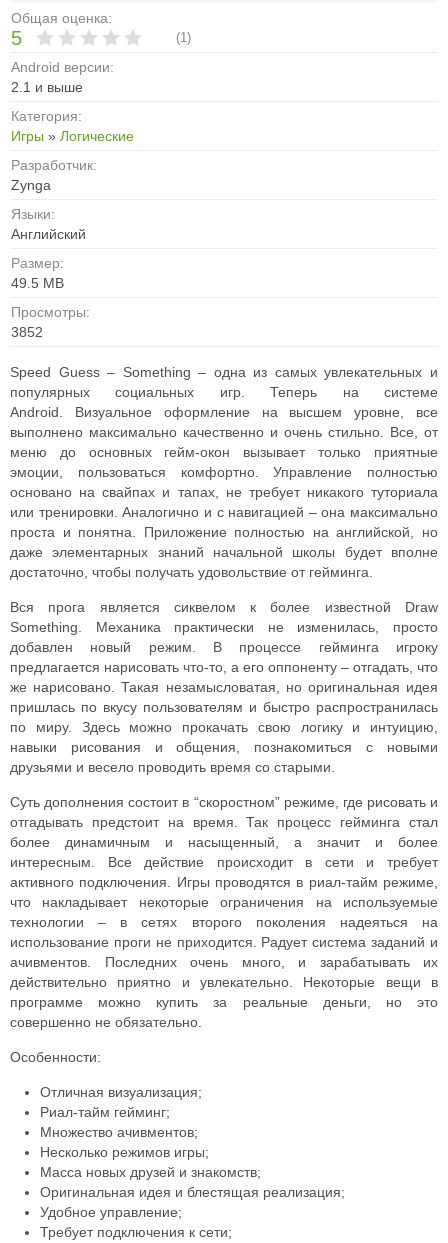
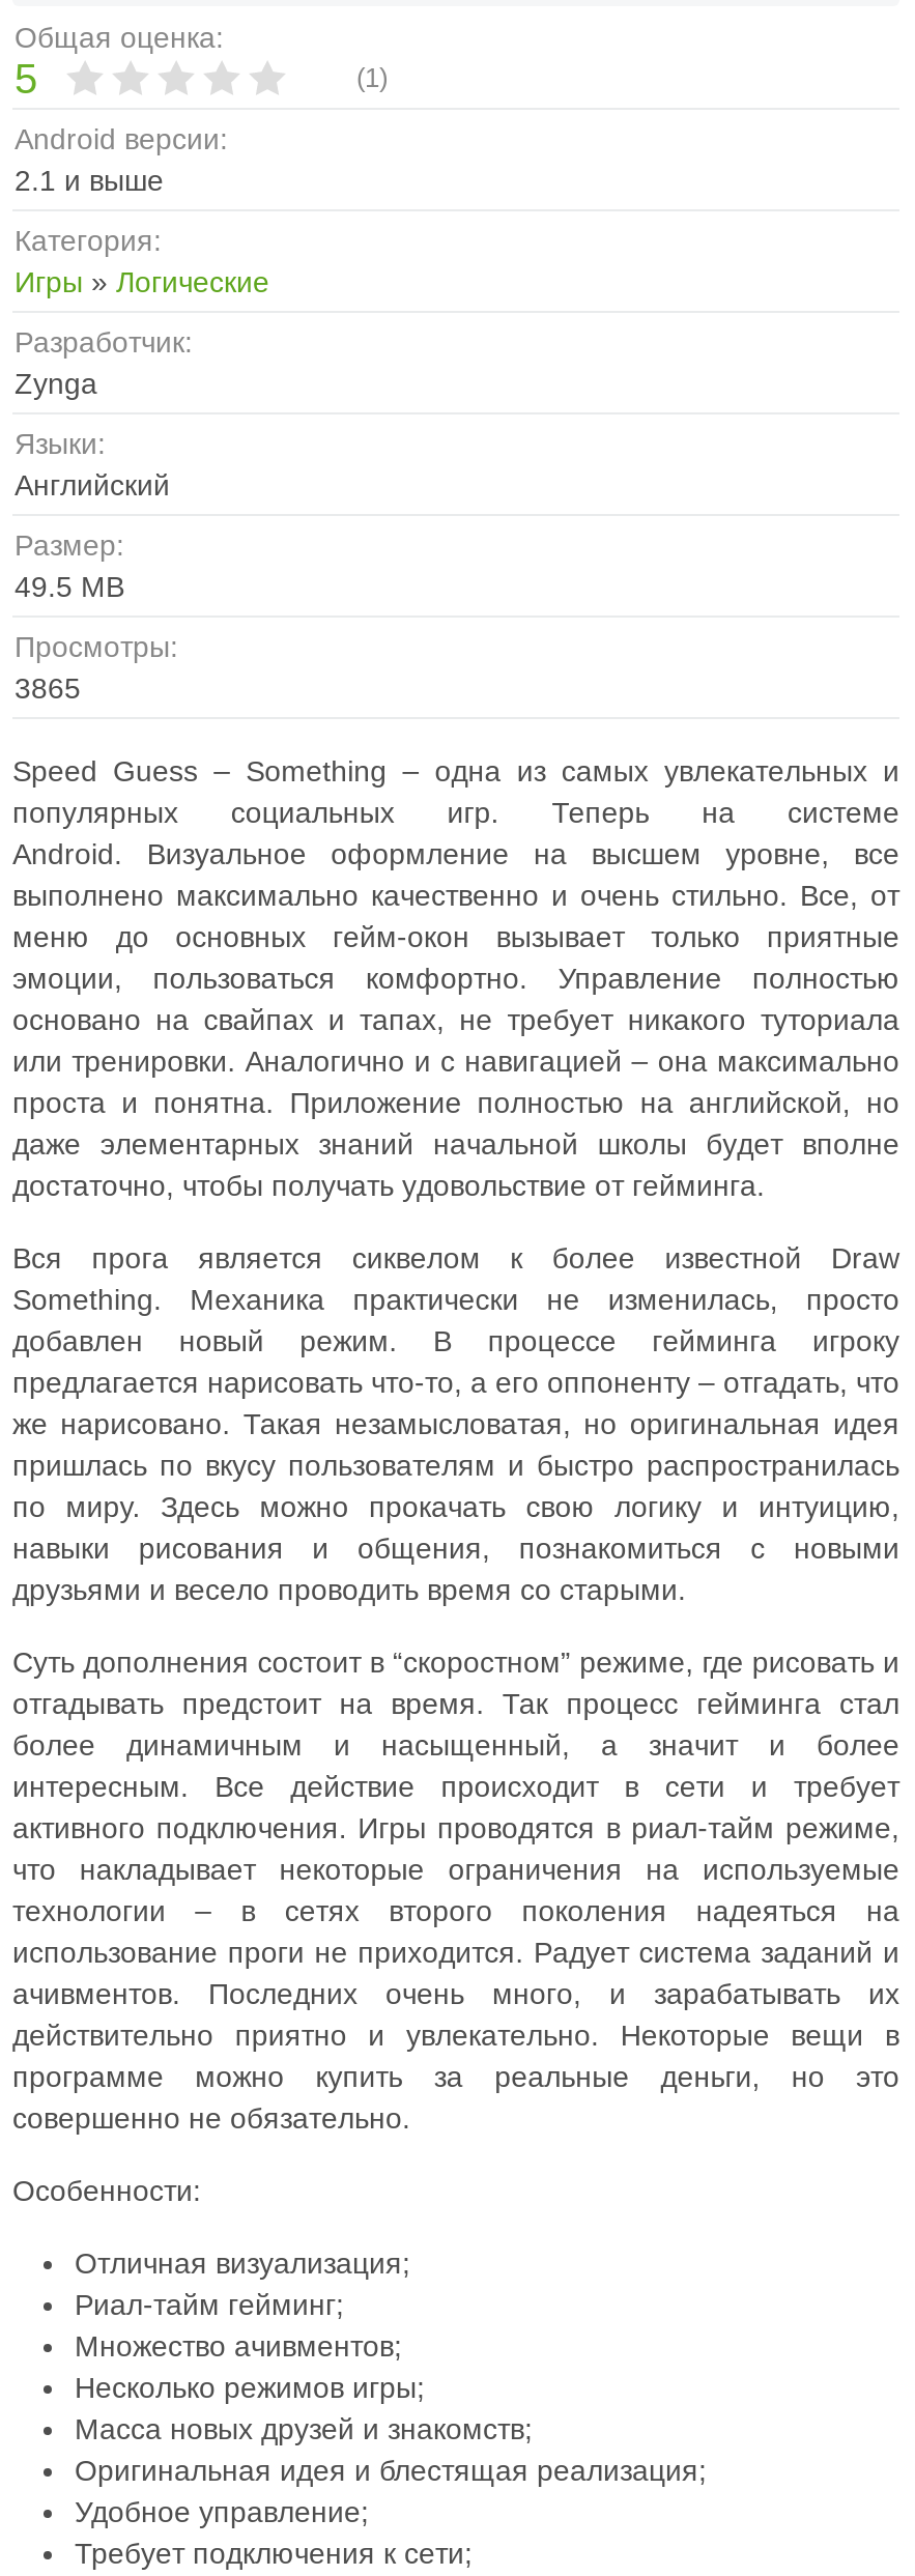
[11,324,43,340] 3852 -> [15,671,81,705] 3865

